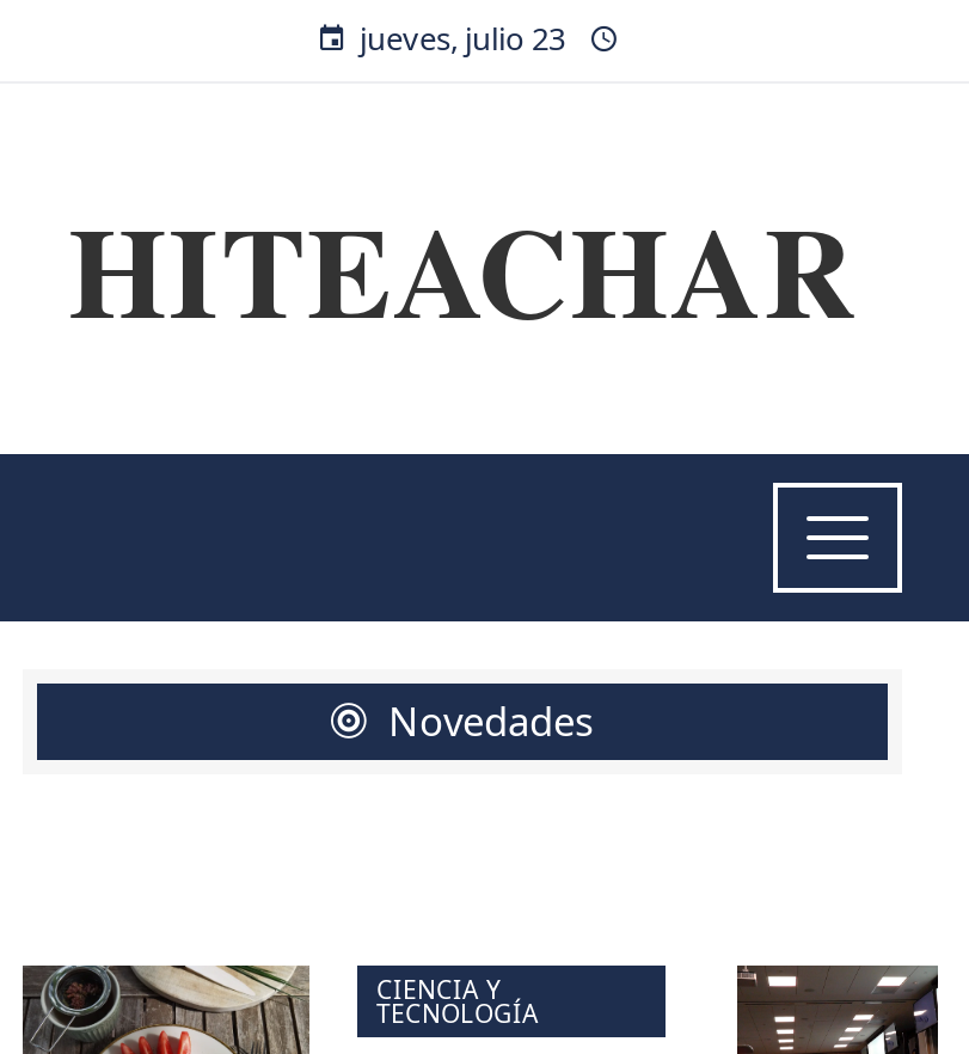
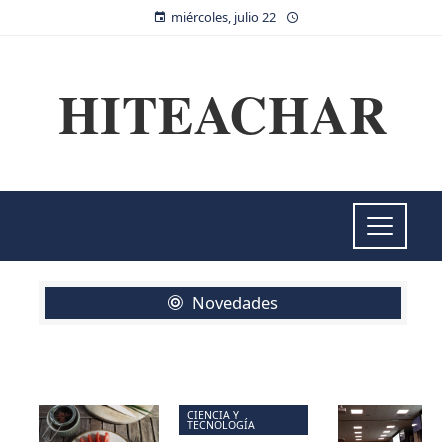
[360,17,565,60] jueves, julio 23 -> [170,8,275,26] miércoles, julio 22

